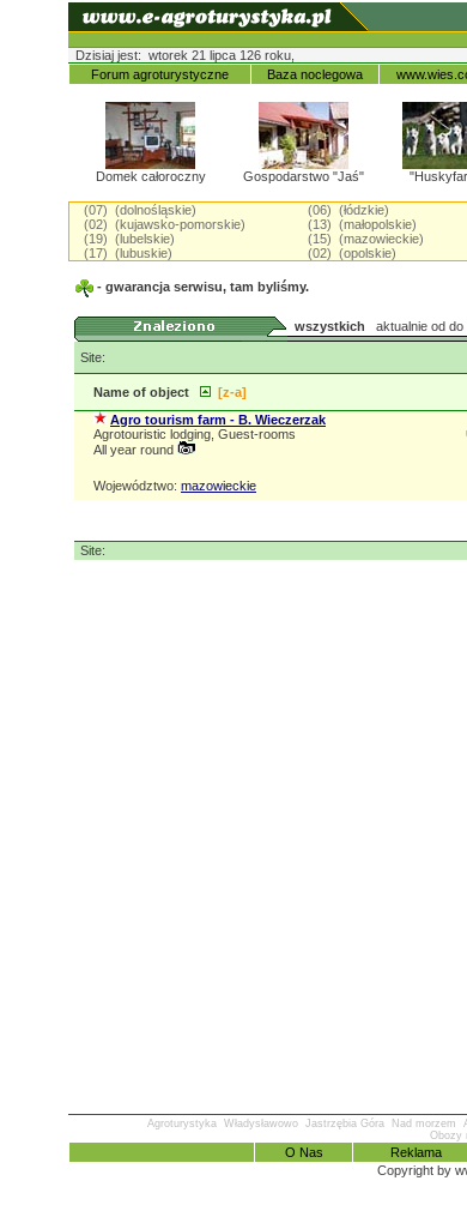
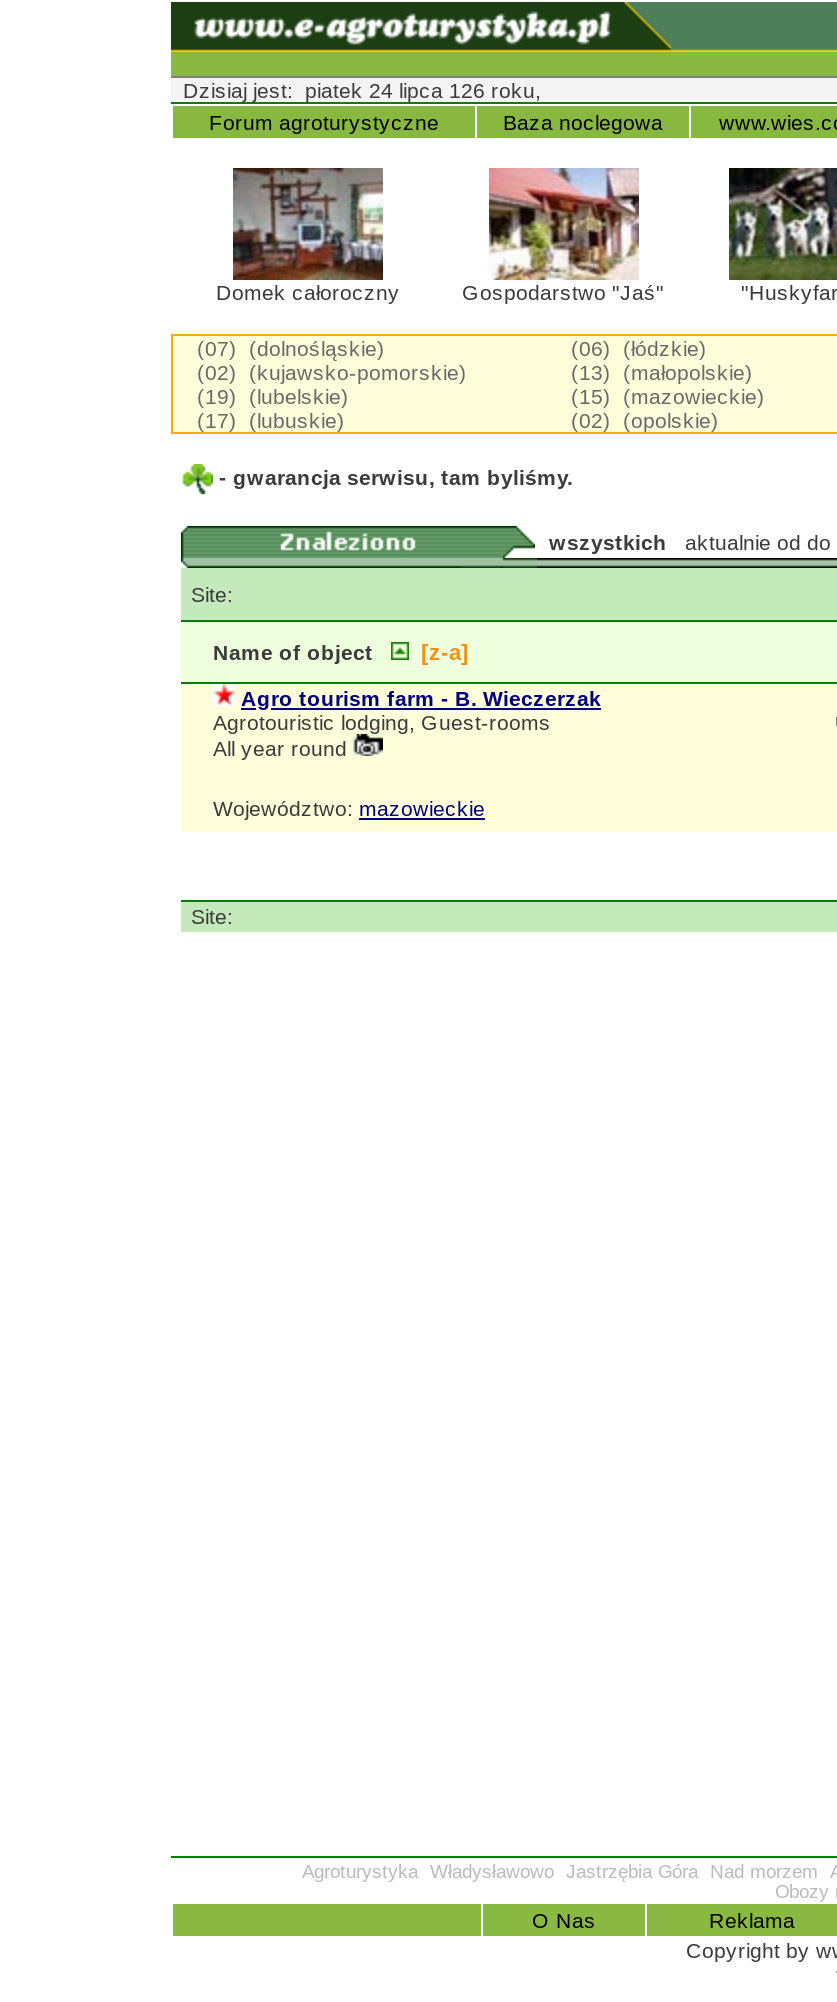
[68,48,295,62] Dzisiaj jest: wtorek 21 lipca 126 roku, -> [171,78,541,102] Dzisiaj jest: piatek 24 lipca 126 roku,

